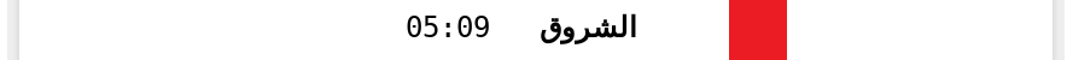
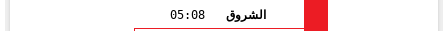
[406,12,636,46] الشروق 05:09 -> [170,8,265,22] الشروق 05:08

